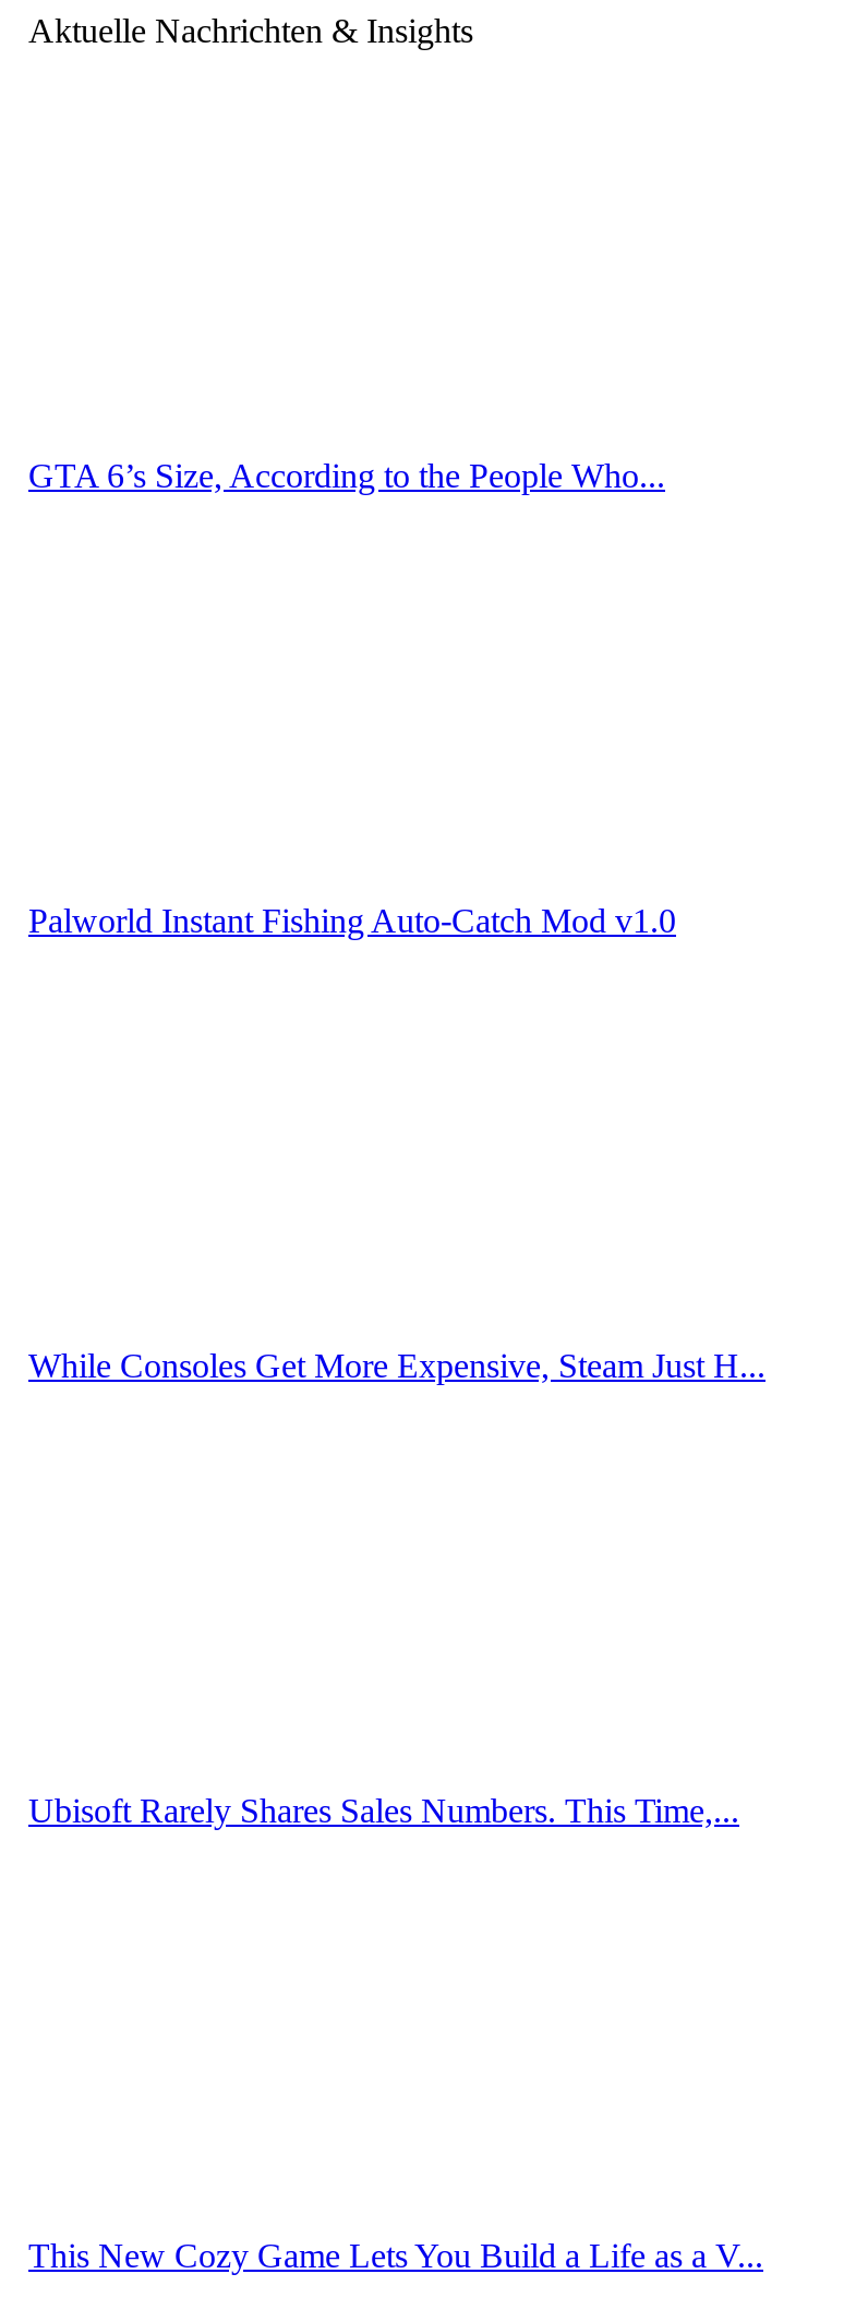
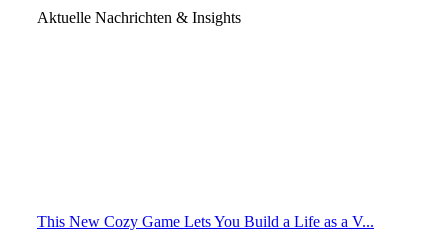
[28,457,665,494] GTA 6’s Size, According to the People Who... -> none
[28,902,676,939] Palworld Instant Fishing Auto-Catch Mod v1.0 -> none
[28,1347,765,1384] While Consoles Get More Expensive, Steam Just H... -> none
[28,1792,739,1829] Ubisoft Rarely Shares Sales Numbers. This Time,... -> none

